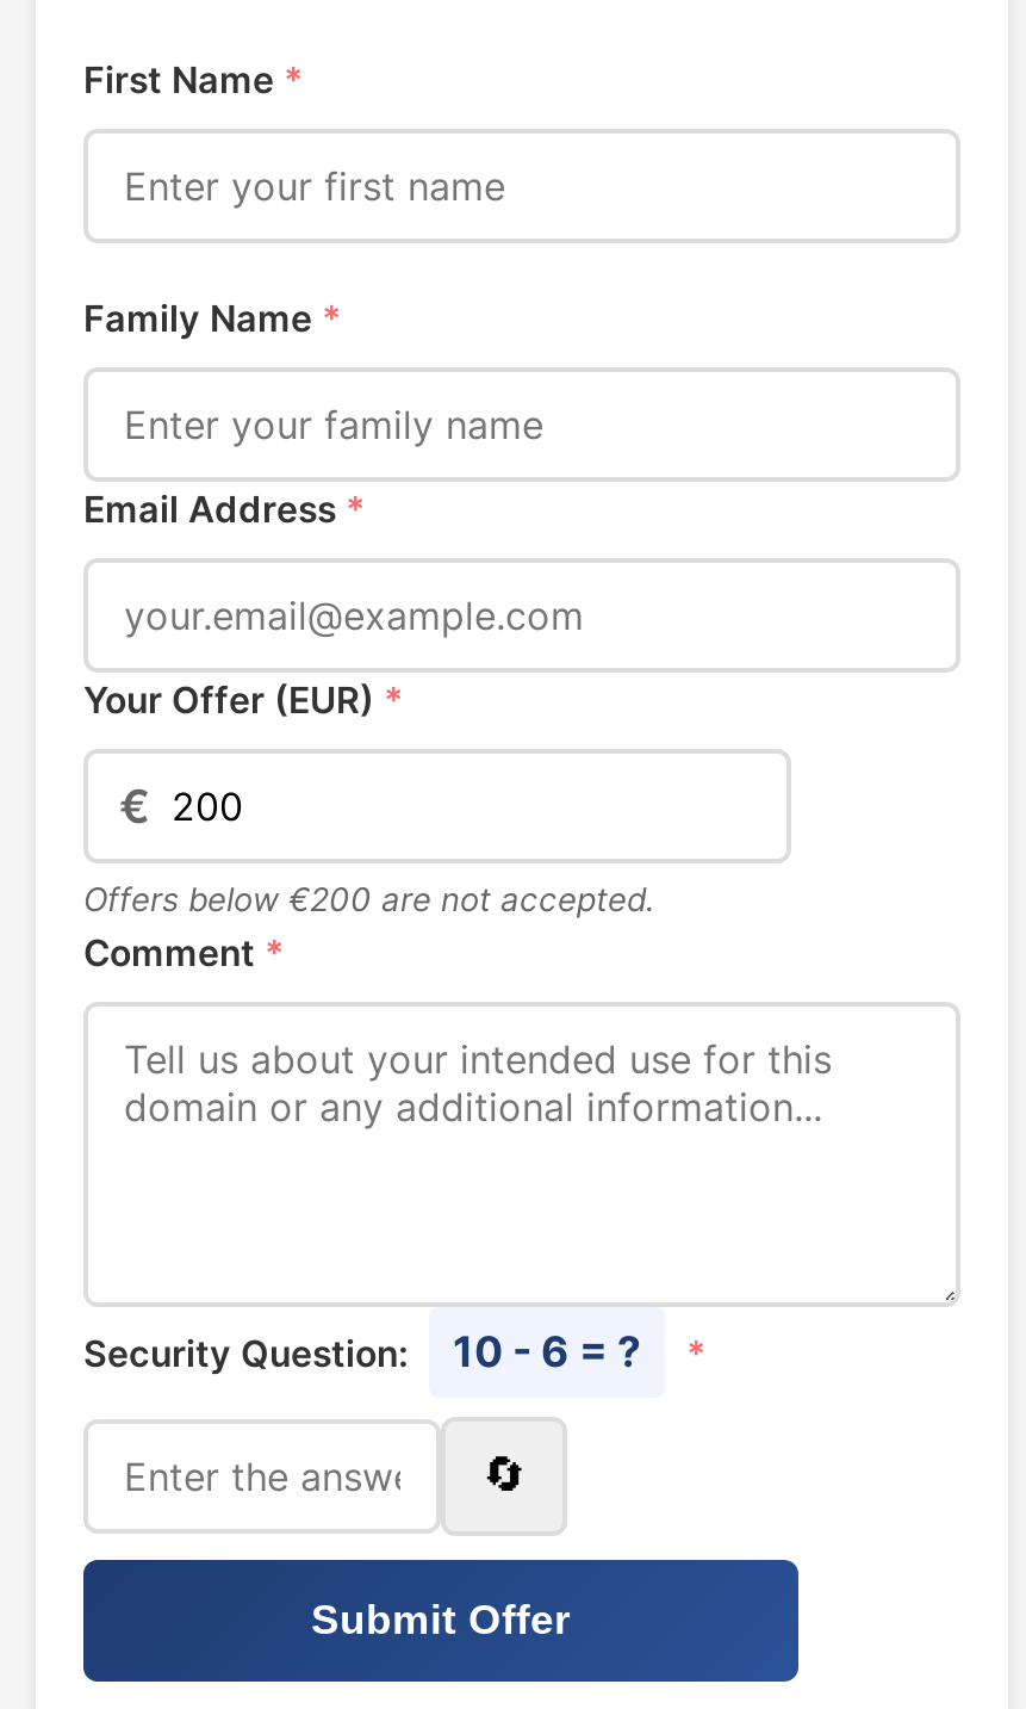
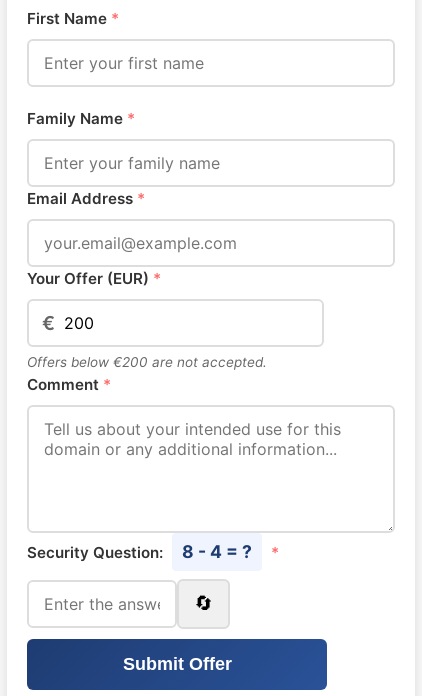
[453,1326,641,1376] 10 - 6 = ? -> [182,541,252,562] 8 - 4 = ?

